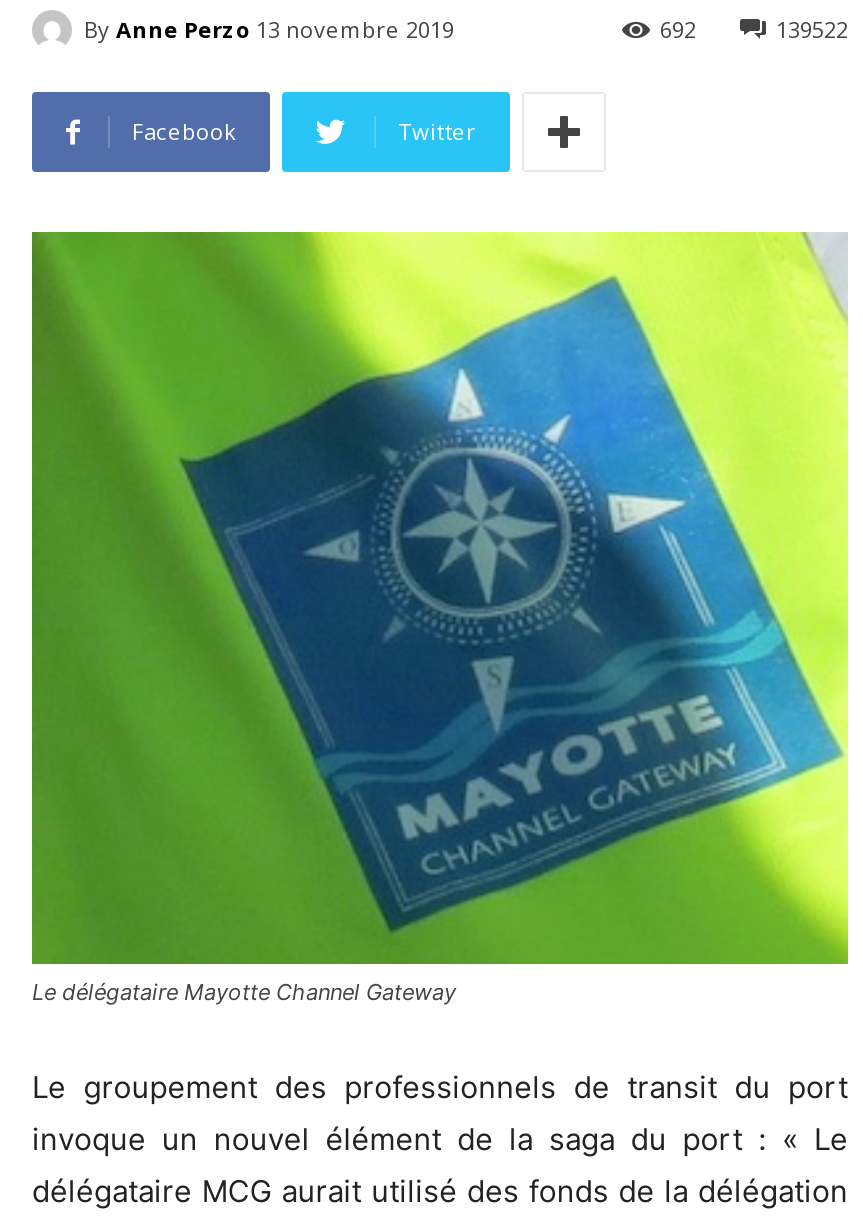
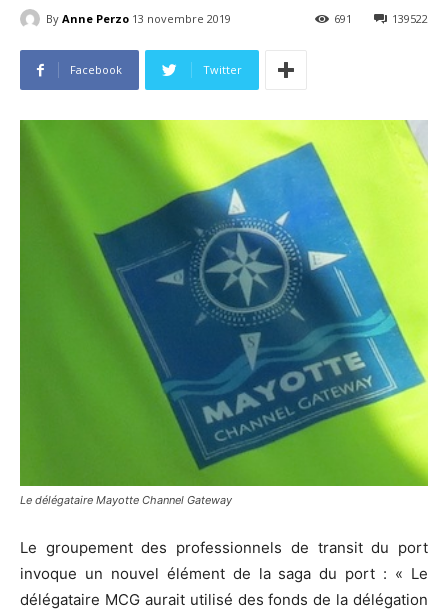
[660,14,696,44] 692 -> [334,11,352,26] 691

